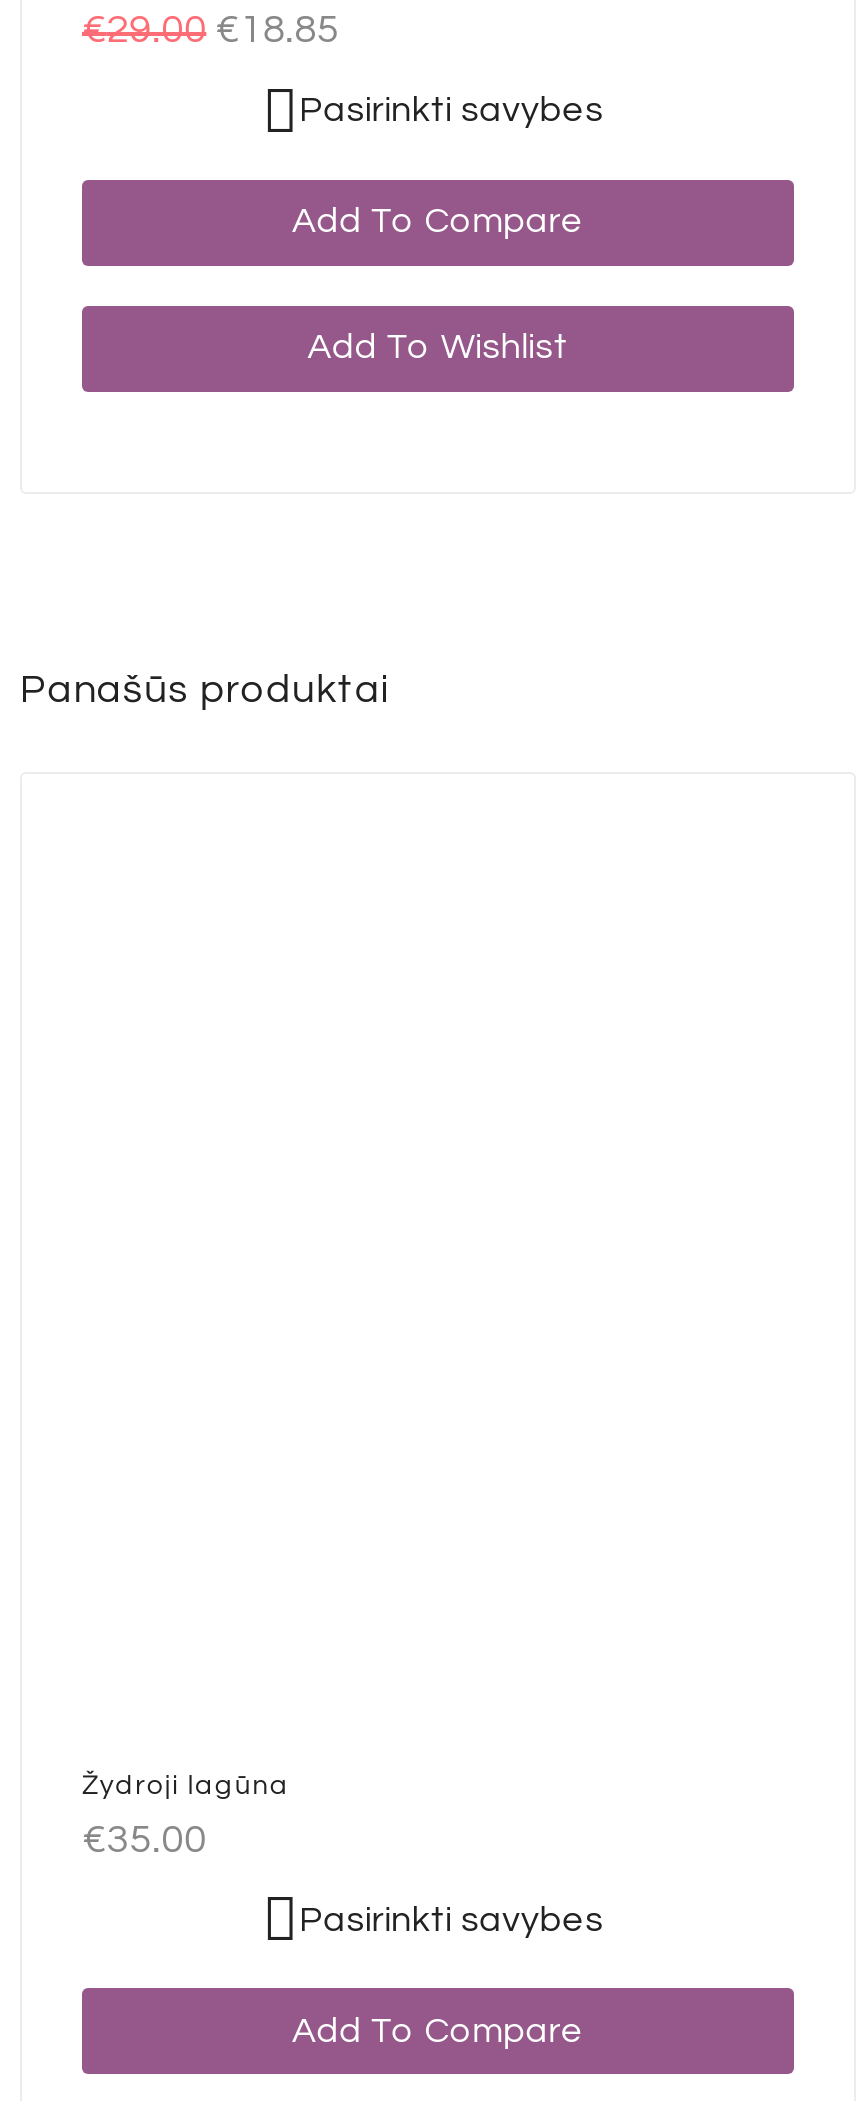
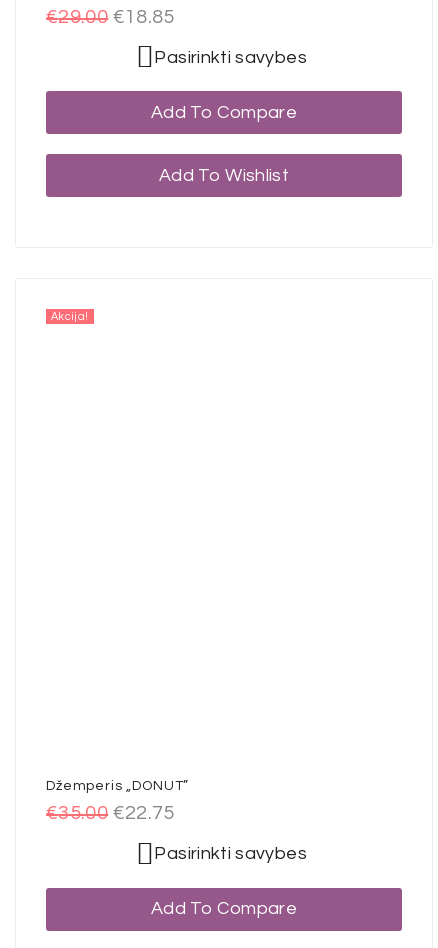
[20,670,391,710] Panašūs produktai -> [51,311,88,322] Akcija!
[82,1772,290,1800] Žydroji lagūna -> [46,779,189,793] Džemperis „DONUT”
[82,1820,206,1860] €35.00 -> [46,803,175,823] €35.00 €22.75

